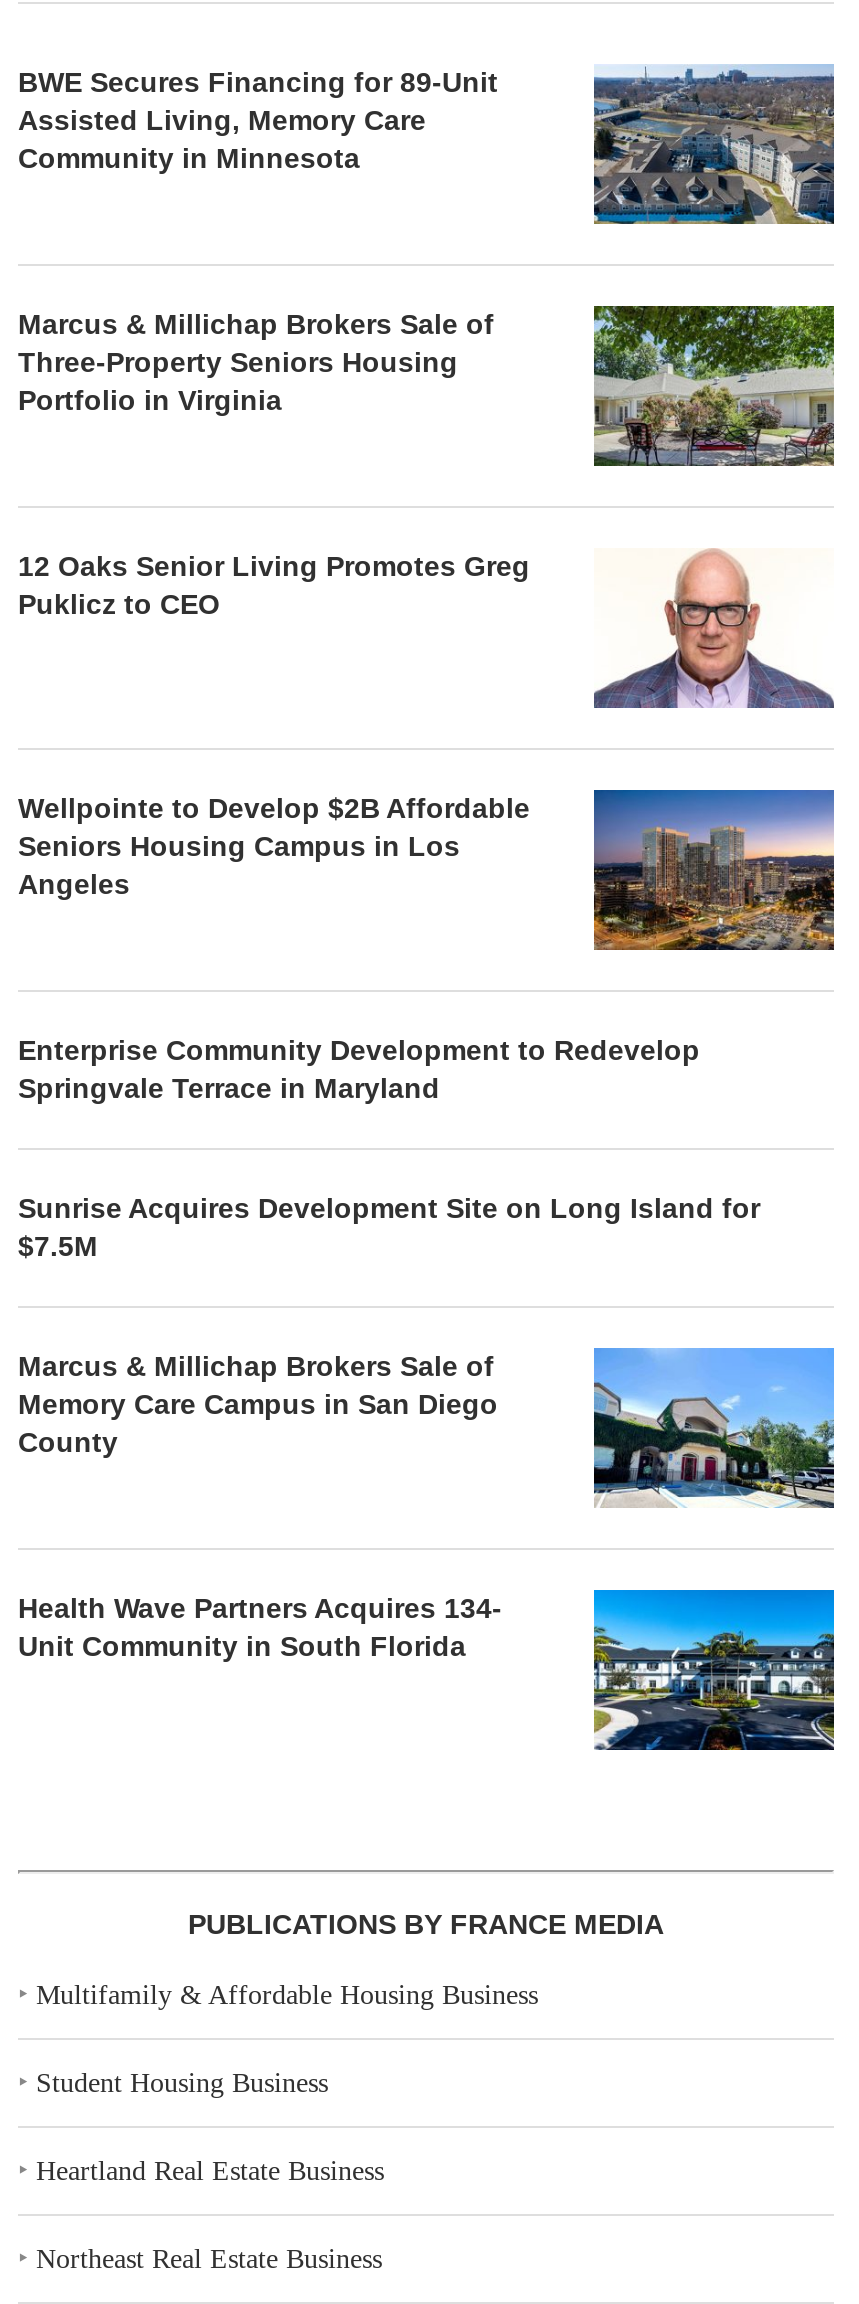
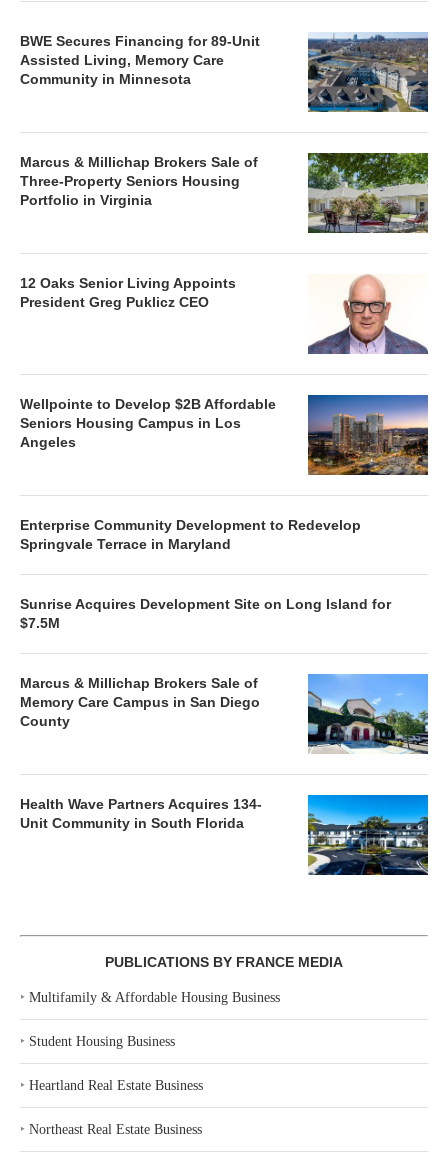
[18,550,530,620] 12 Oaks Senior Living Promotes Greg | Puklicz to CEO -> [20,275,236,310] 12 Oaks Senior Living Appoints | President Greg Puklicz CEO

